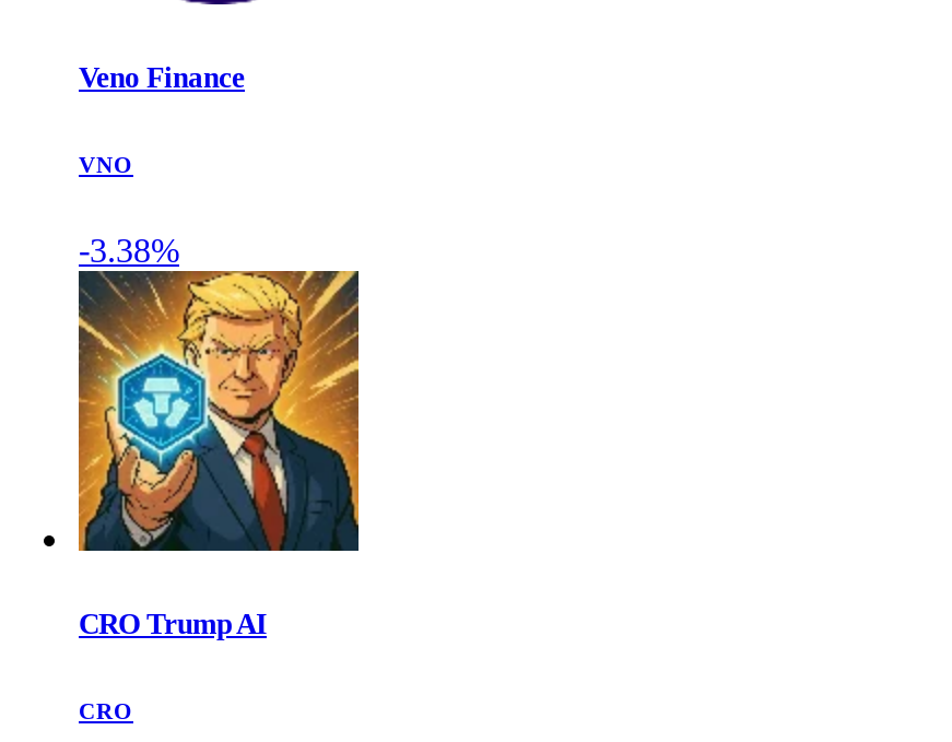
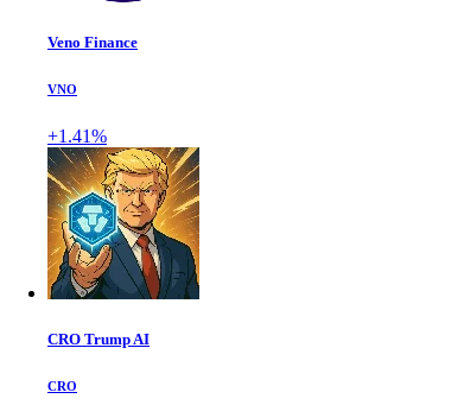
[79,231,179,269] -3.38% -> [47,126,107,146] +1.41%

